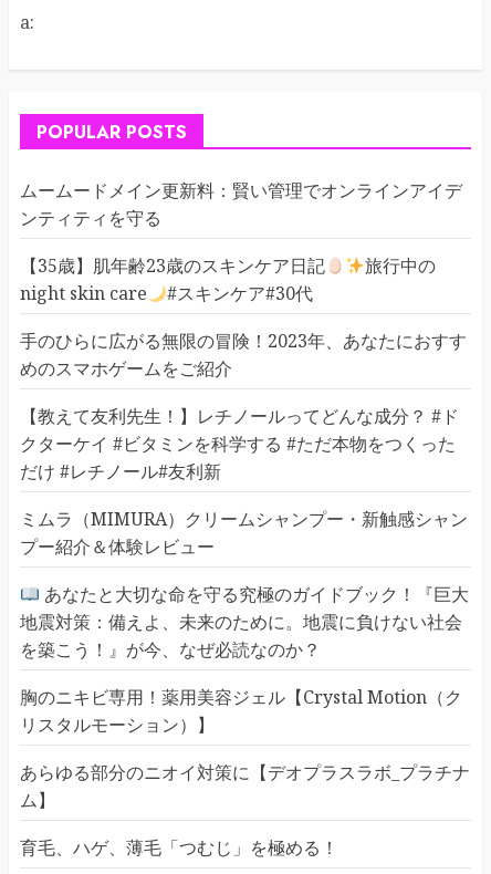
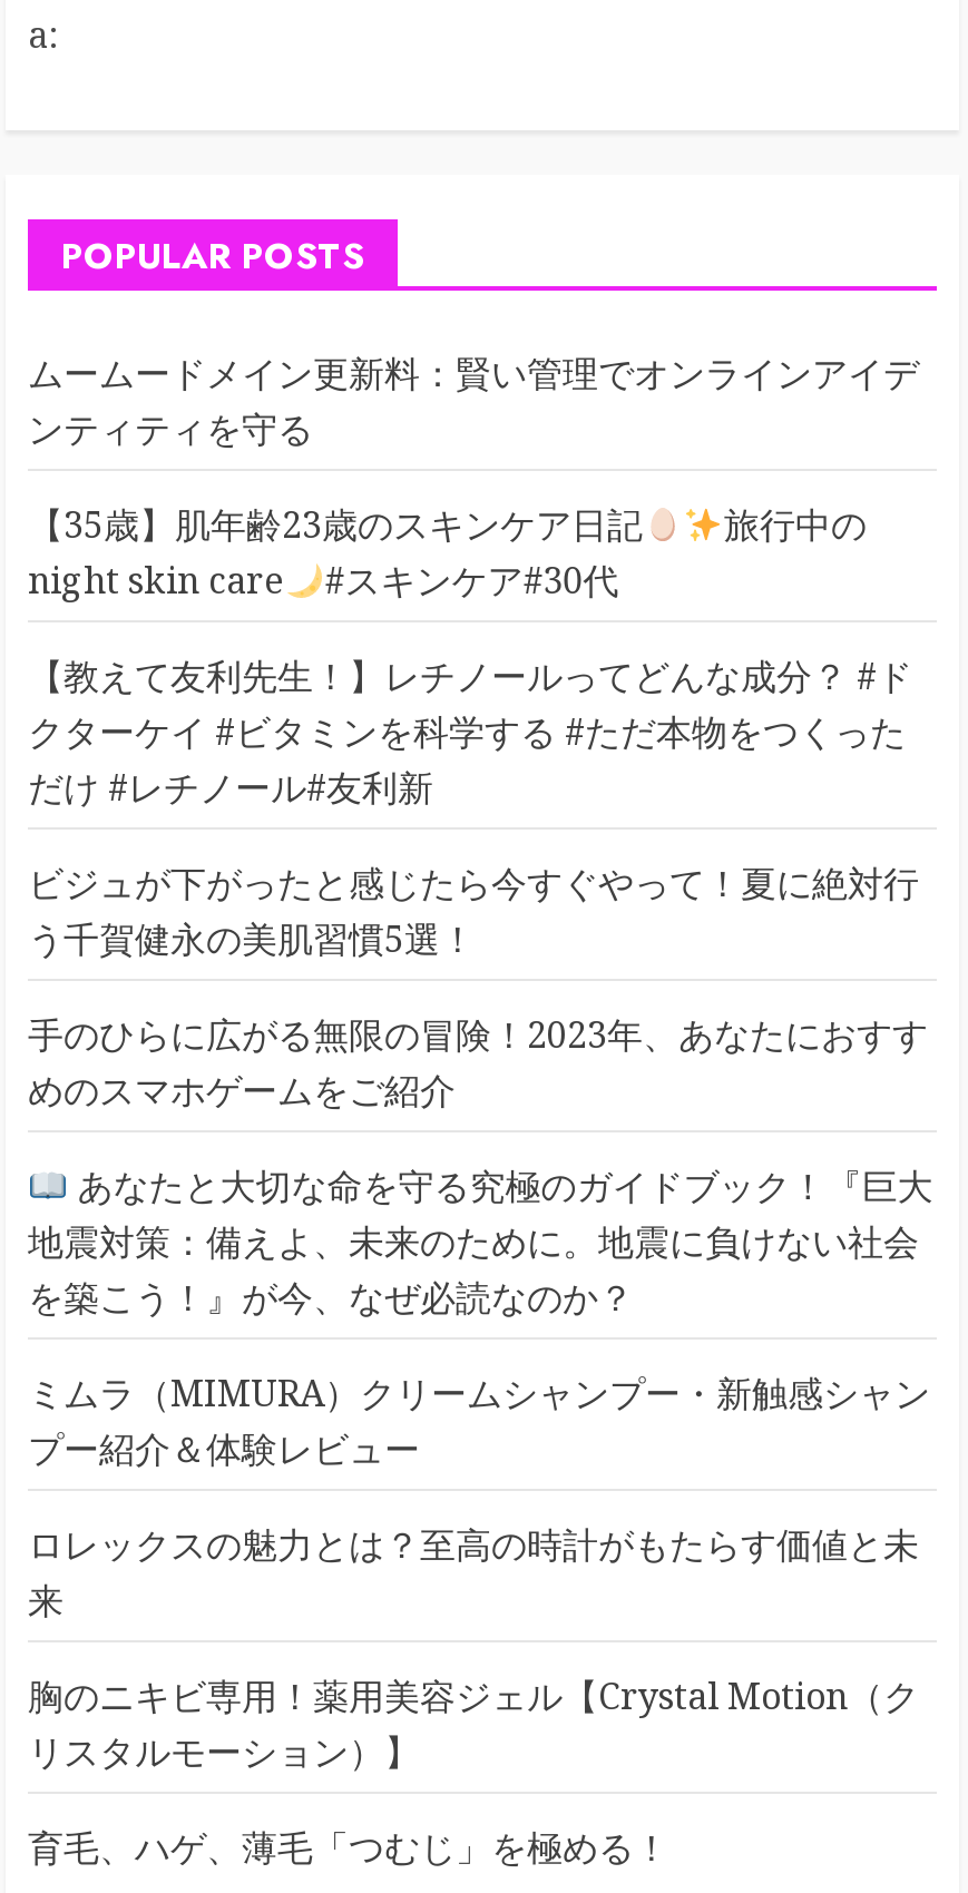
moved [20,329,467,381] -> [28,1010,928,1115]: 手のひらに広がる無限の冒険！2023年、あなたにおすす | めのスマホゲームをご紹介
moved [20,404,459,483] -> [28,651,912,812]: 【教えて友利先生！】レチノールってどんな成分？ #ド | クターケイ #ビタミンを科学する #ただ本物をつくった | だけ #レチノール#友利新
none -> [28,859,919,963] ビジュが下がったと感じたら今すぐやって！夏に絶対行 | う千賀健永の美肌習慣5選！
moved [20,507,468,559] -> [28,1369,930,1473]: ミムラ（MIMURA）クリームシャンプー・新触感シャン | プー紹介＆体験レビュー
none -> [28,1520,919,1625] ロレックスの魅力とは？至高の時計がもたらす価値と未 | 来
moved [20,685,462,737] -> [28,1671,919,1776]: 胸のニキビ専用！薬用美容ジェル【Crystal Motion（ク | リスタルモーション）】
[20,760,470,812] あらゆる部分のニオイ対策に【デオプラスラボ_プラチナ | ム】 -> none

